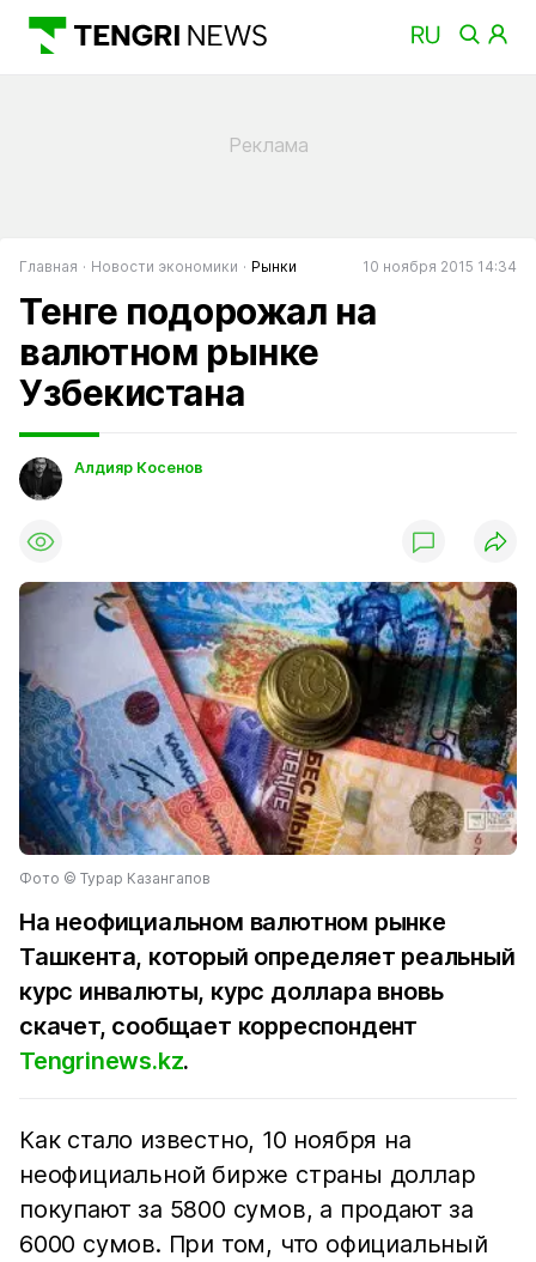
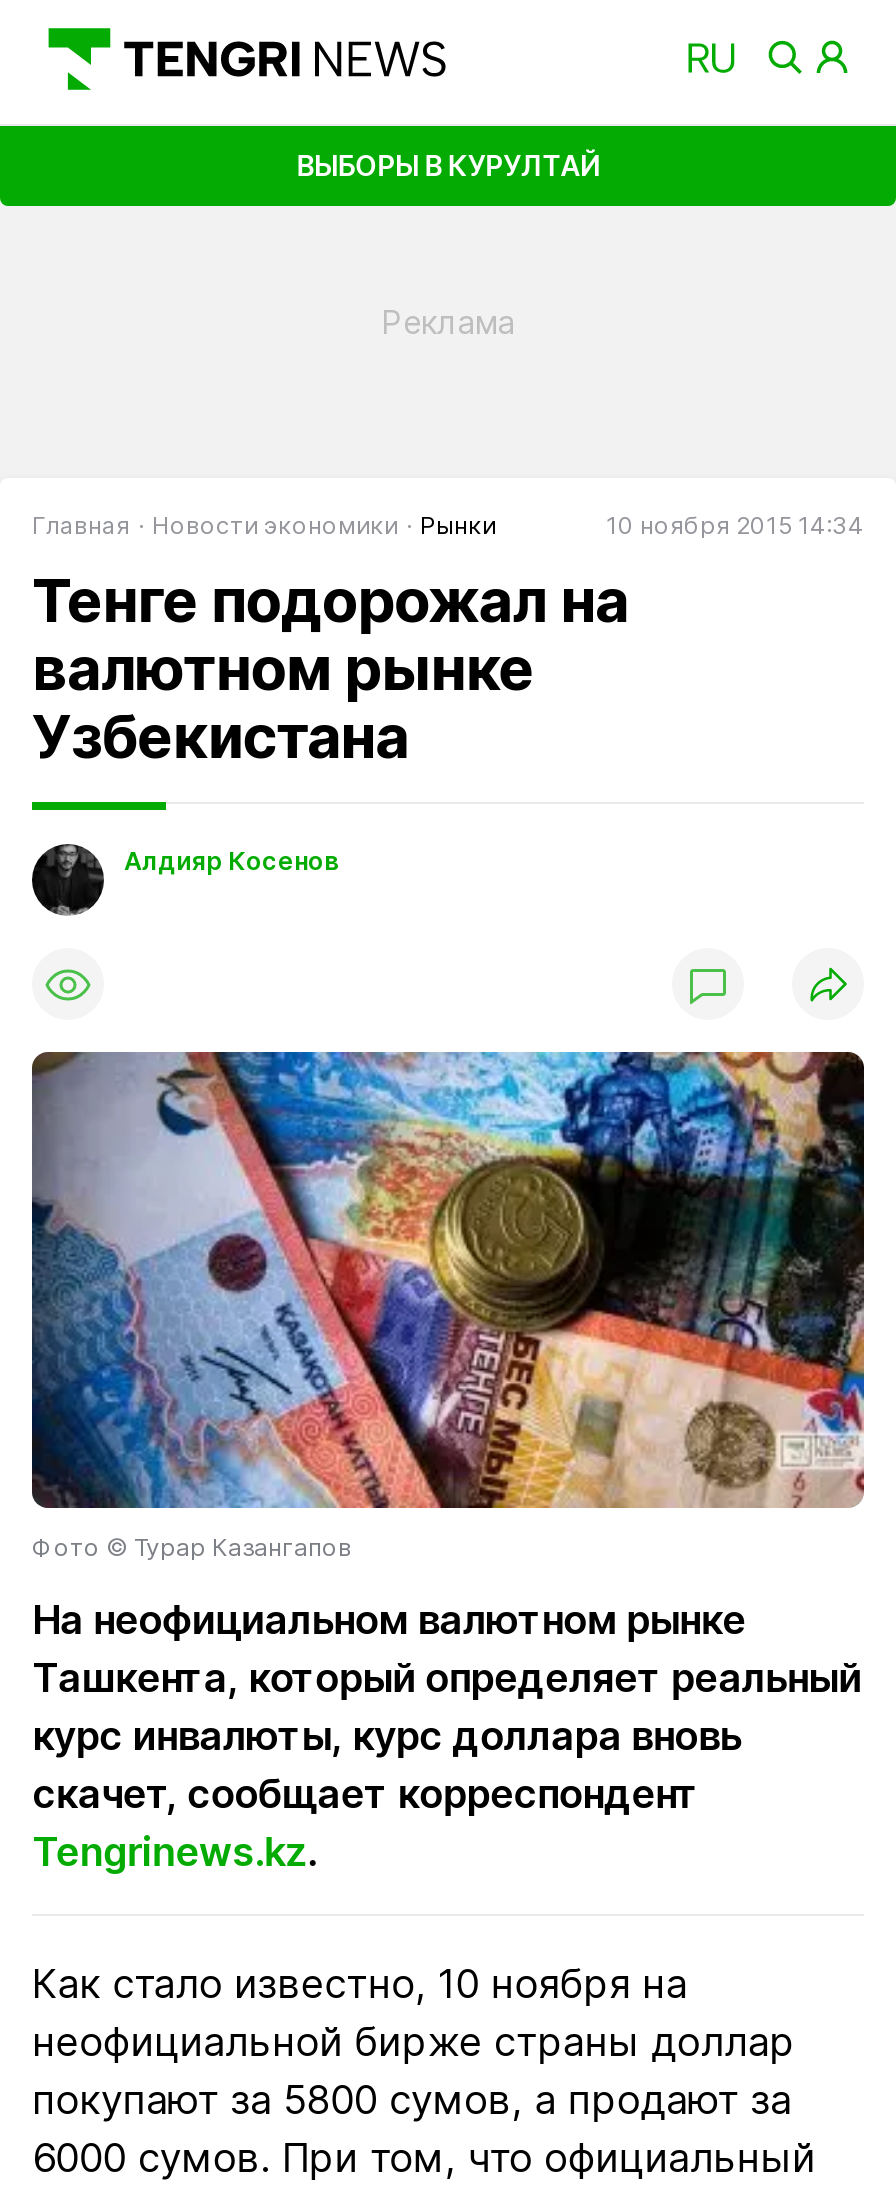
none -> [296,147,600,181] ВЫБОРЫ В КУРУЛТАЙ

